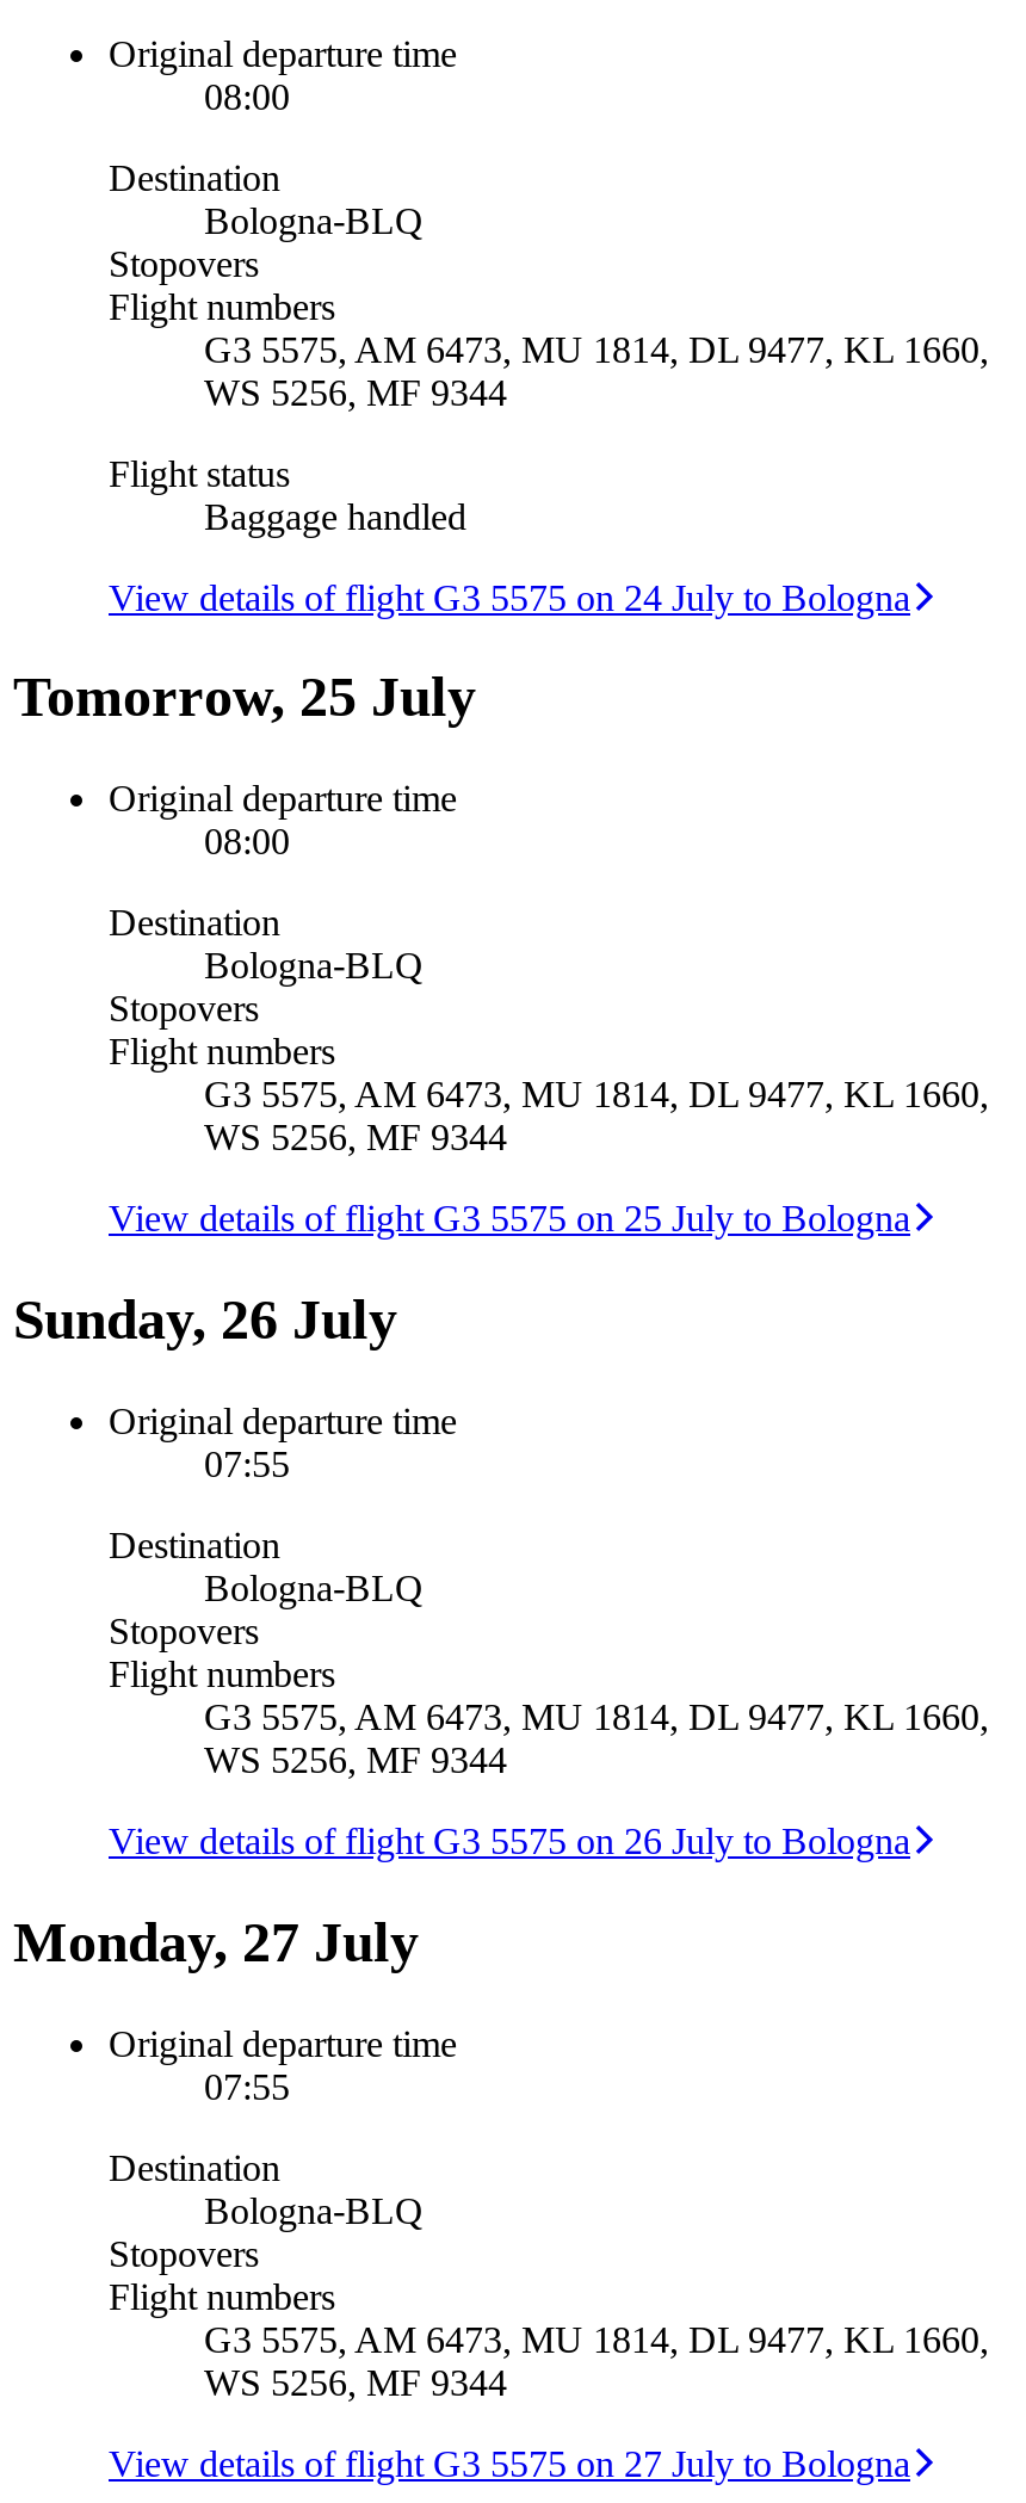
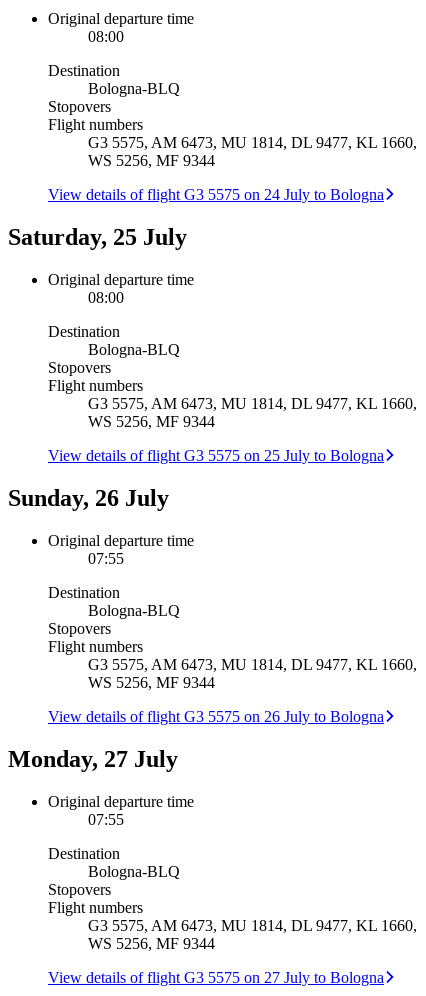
[109,453,466,536] Flight status | Baggage handled -> none
[13,667,476,729] Tomorrow, 25 July -> [8,224,187,250] Saturday, 25 July

